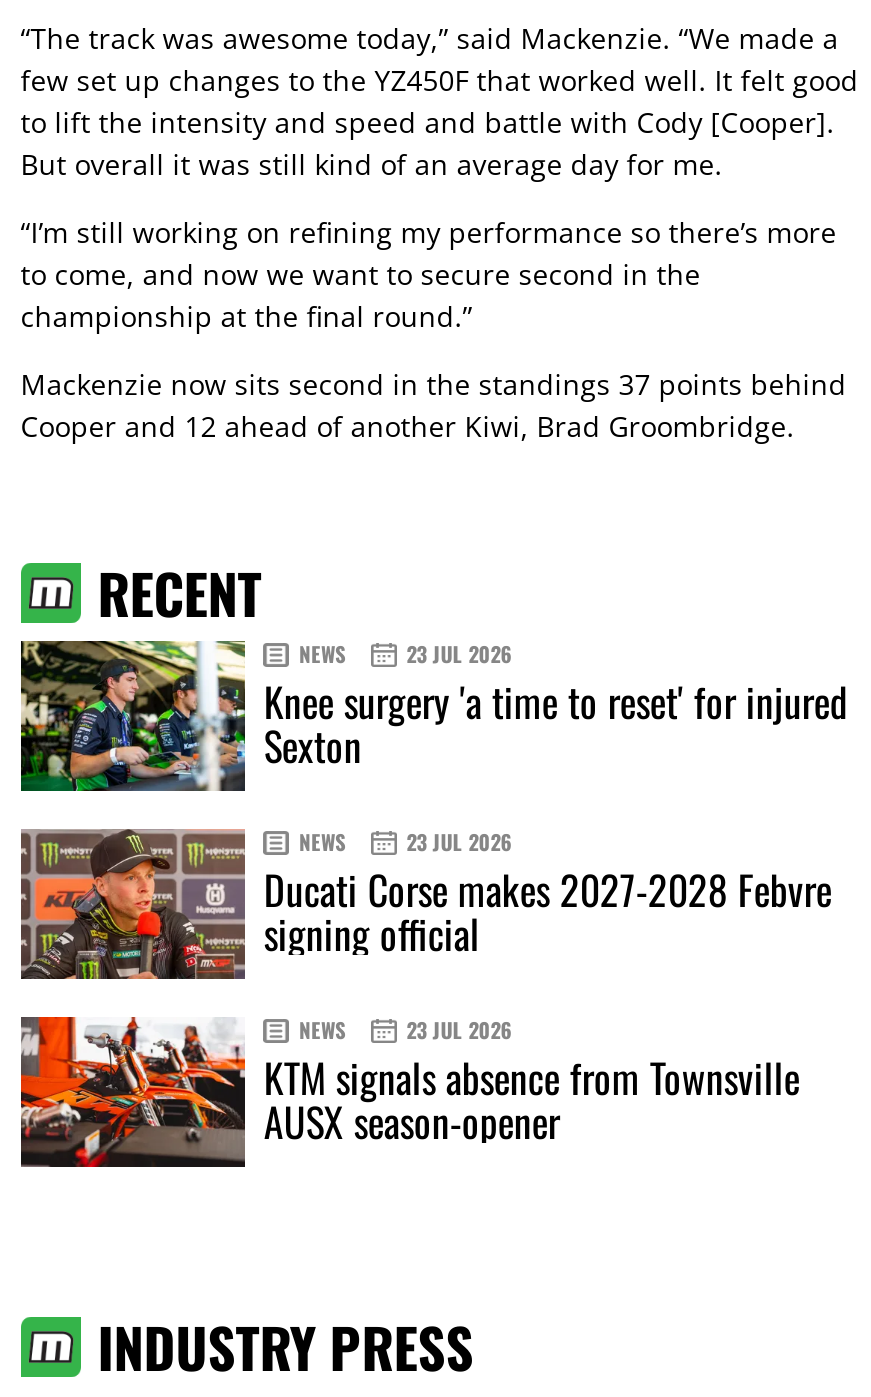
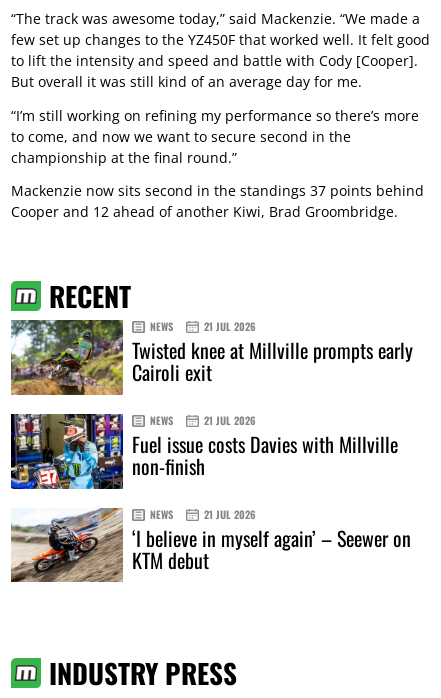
[19,640,848,792] [image] | 23 JUL 2026 | Knee surgery 'a time to reset' for injured | Sexton -> [10,319,413,396] [image] | 21 JUL 2026 | Twisted knee at Millville prompts early | Cairoli exit
[19,828,832,982] [image] | 23 JUL 2026 | Ducati Corse makes 2027-2028 Febvre | signing official -> [10,413,398,490] [image] | 21 JUL 2026 | Fuel issue costs Davies with Millville | non-finish
[19,1014,800,1170] [image] | 23 JUL 2026 | KTM signals absence from Townsville | AUSX season-opener -> [11,507,411,583] [image] | 21 JUL 2026 | ‘I believe in myself again’ – Seewer on | KTM debut

